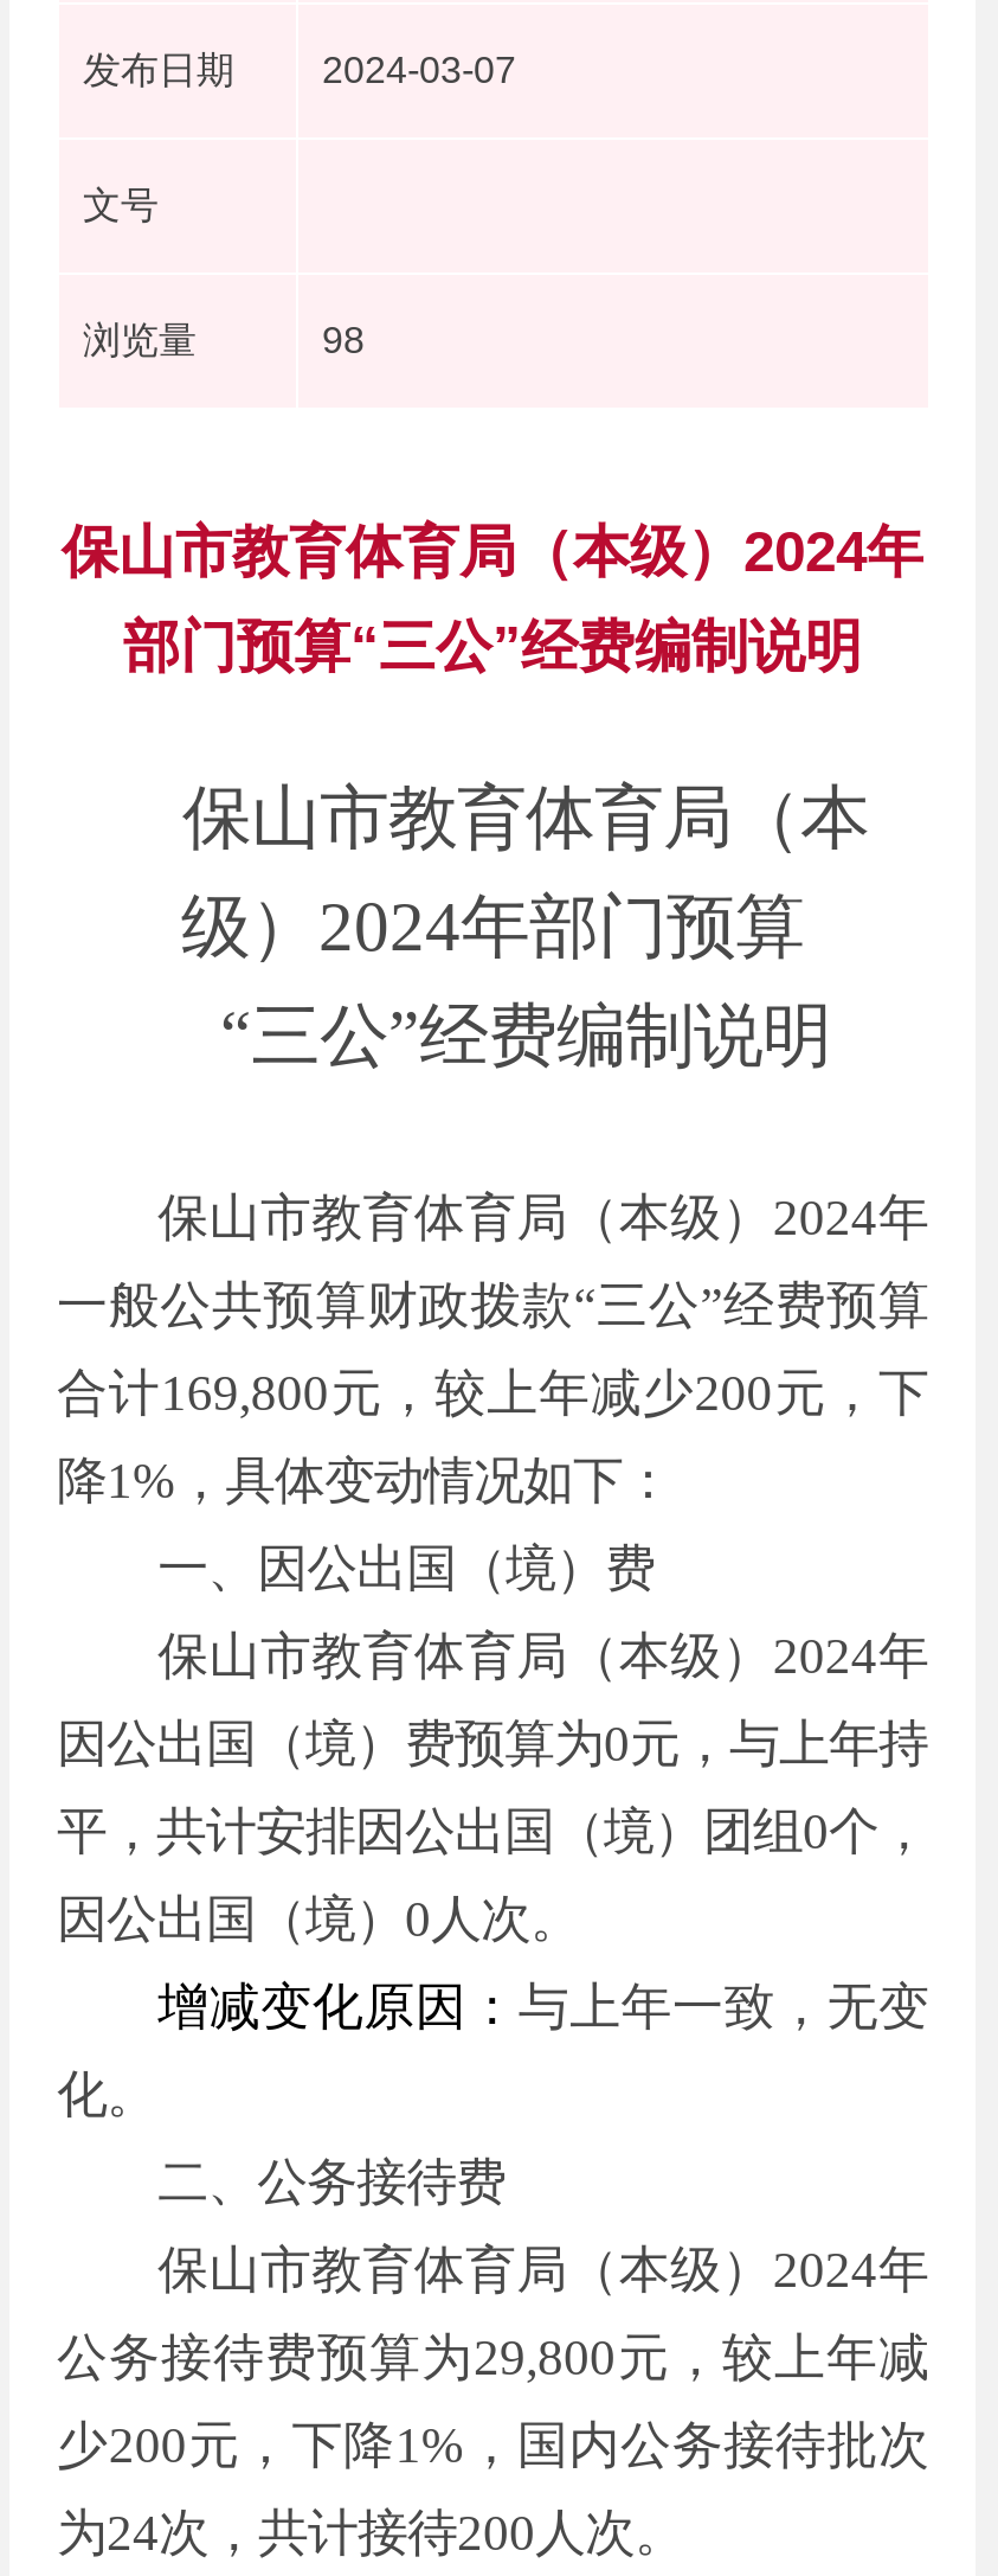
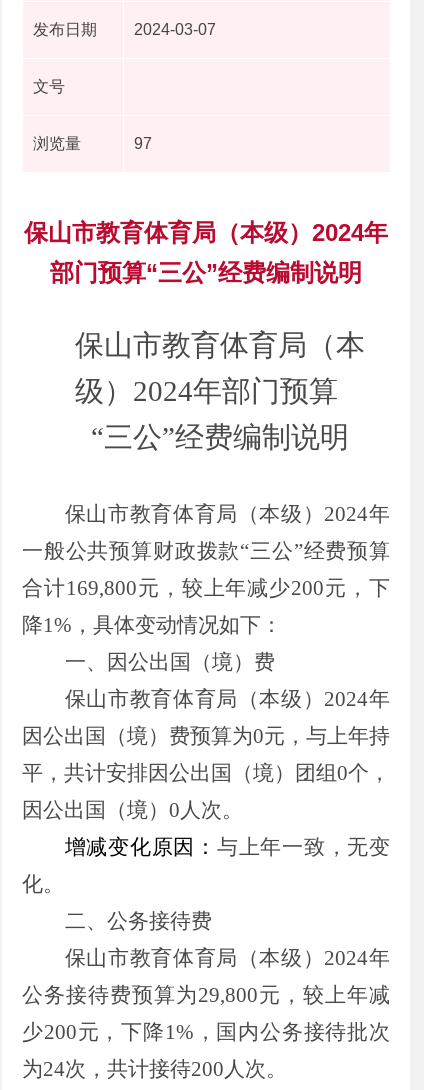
[322,320,365,360] 98 -> [134,135,152,152] 97

